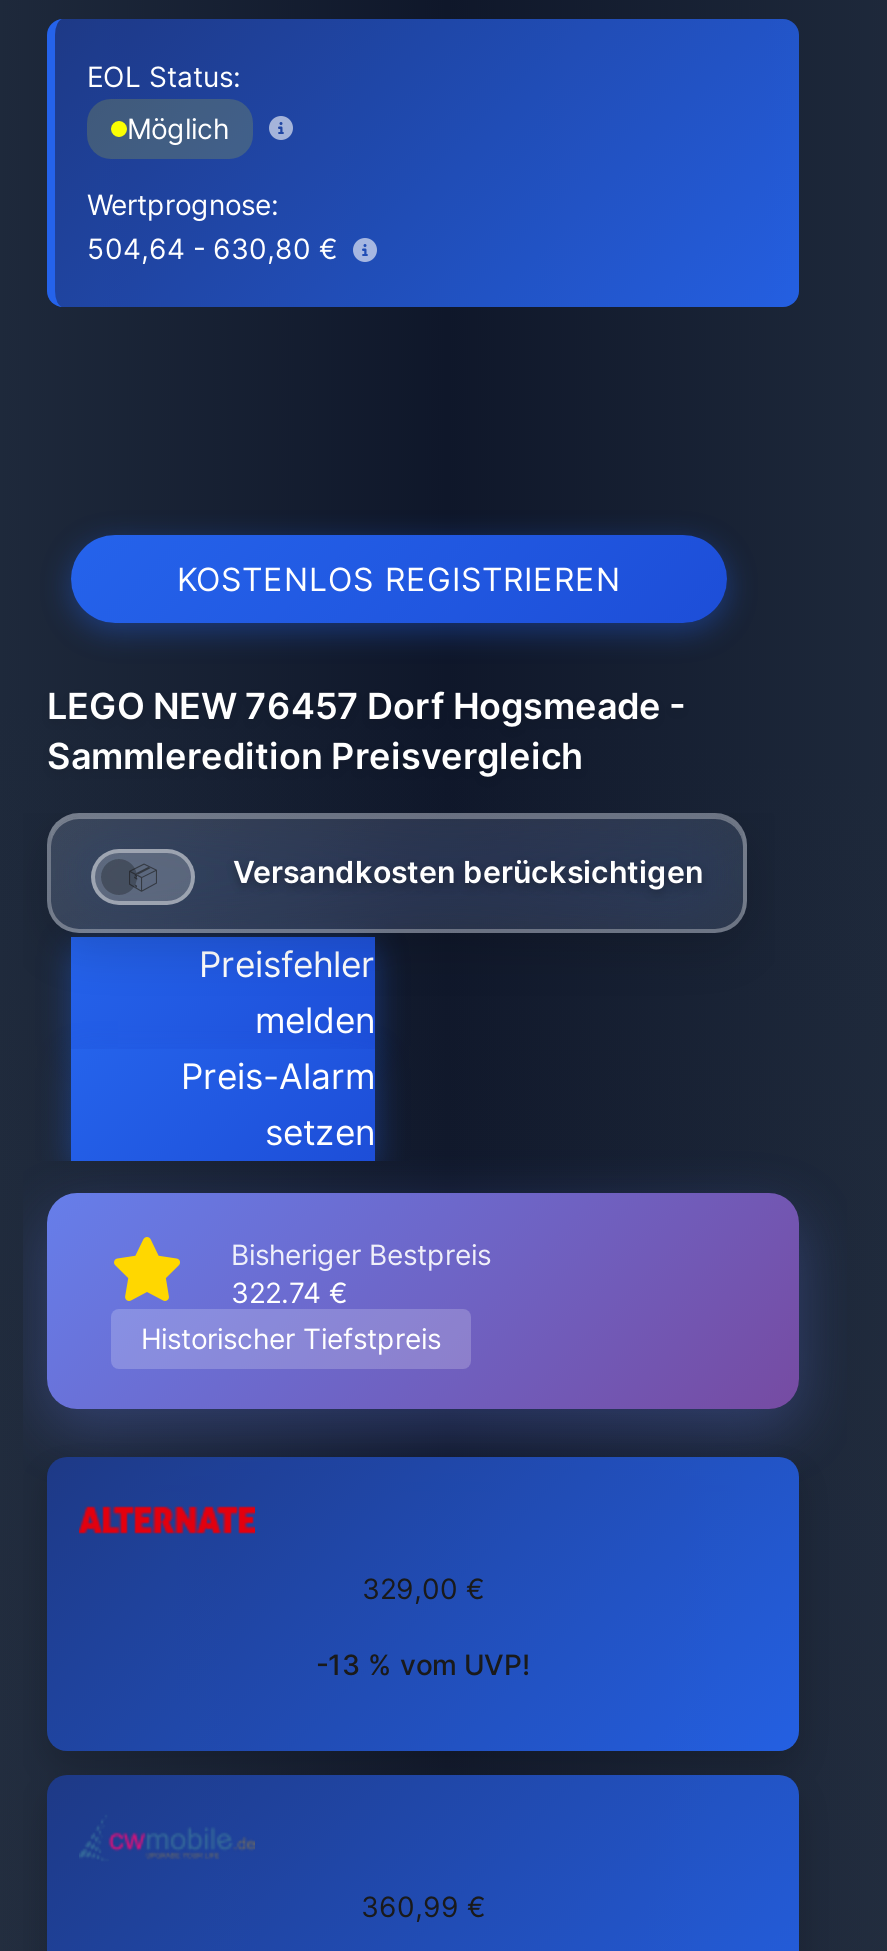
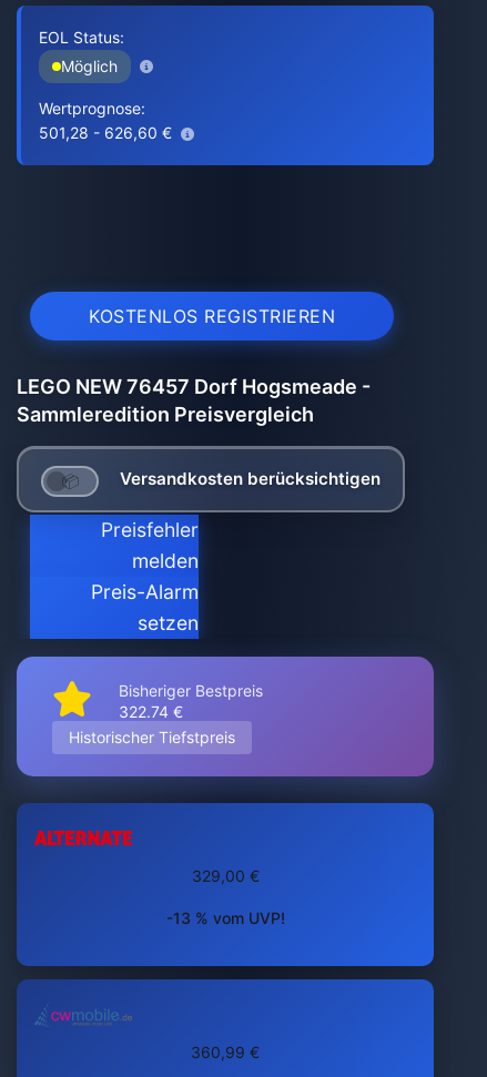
[87,231,337,265] 504,64 - 630,80 € -> [39,123,172,142] 501,28 - 626,60 €

